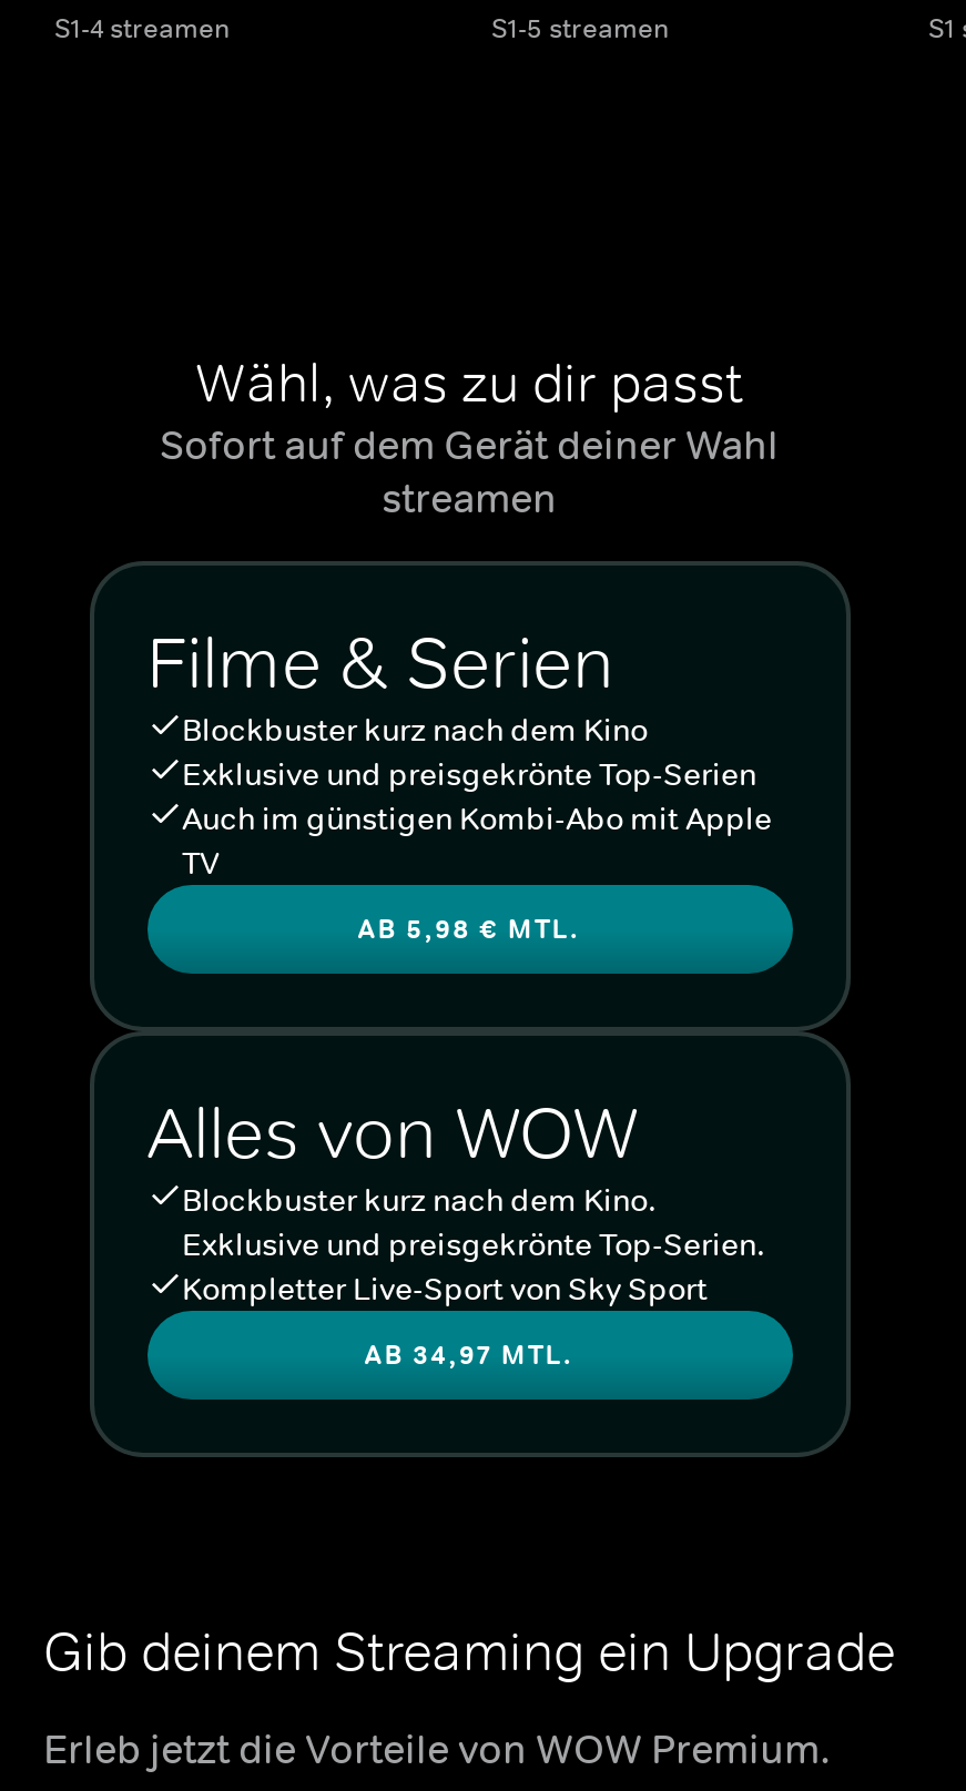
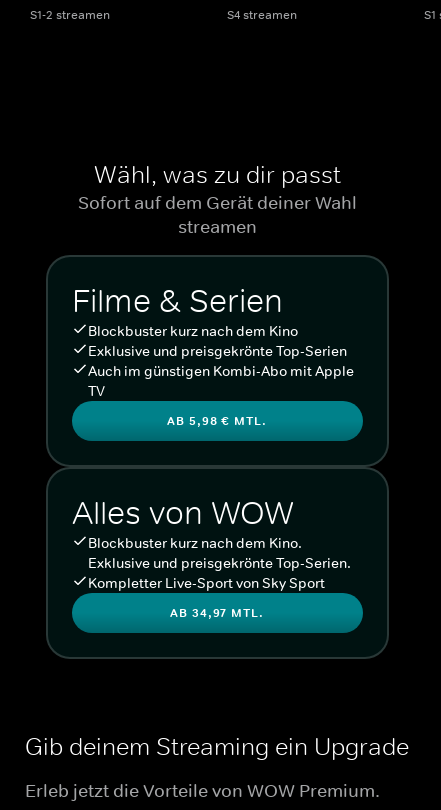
[54,10,230,45] S1-4 streamen -> [30,6,110,22] S1-2 streamen
[491,10,669,45] S1-5 streamen -> [227,6,297,22] S4 streamen

